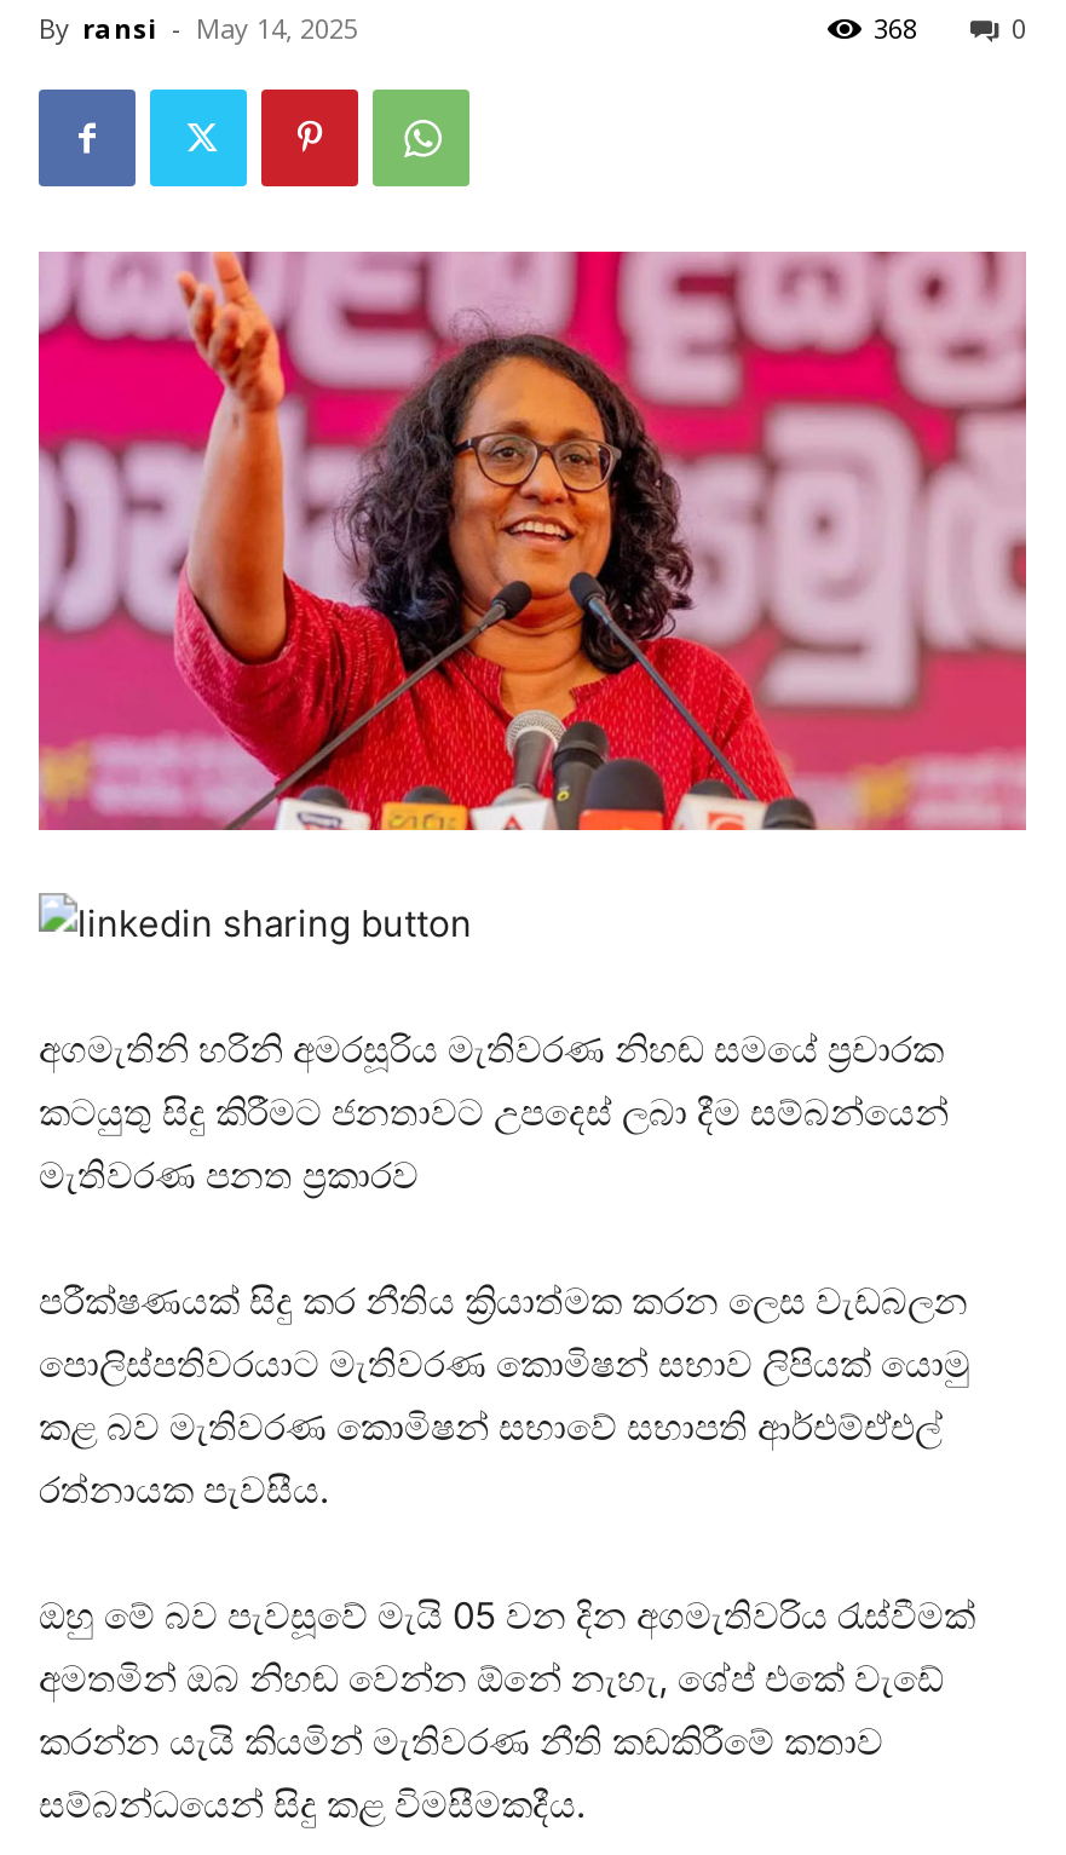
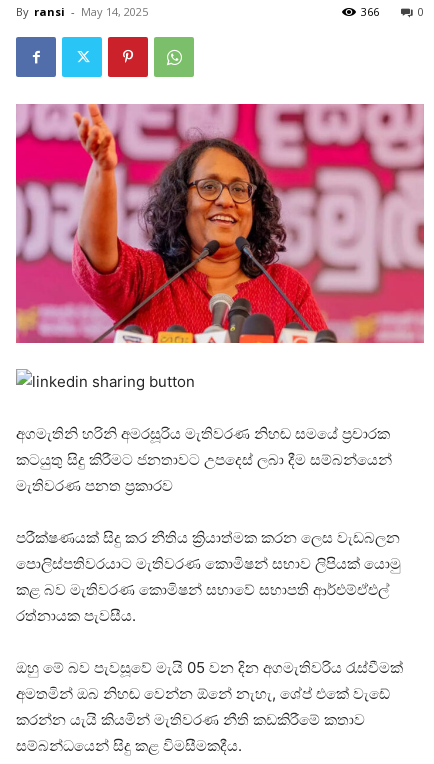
[874,10,917,46] 368 -> [361,4,379,19] 366

